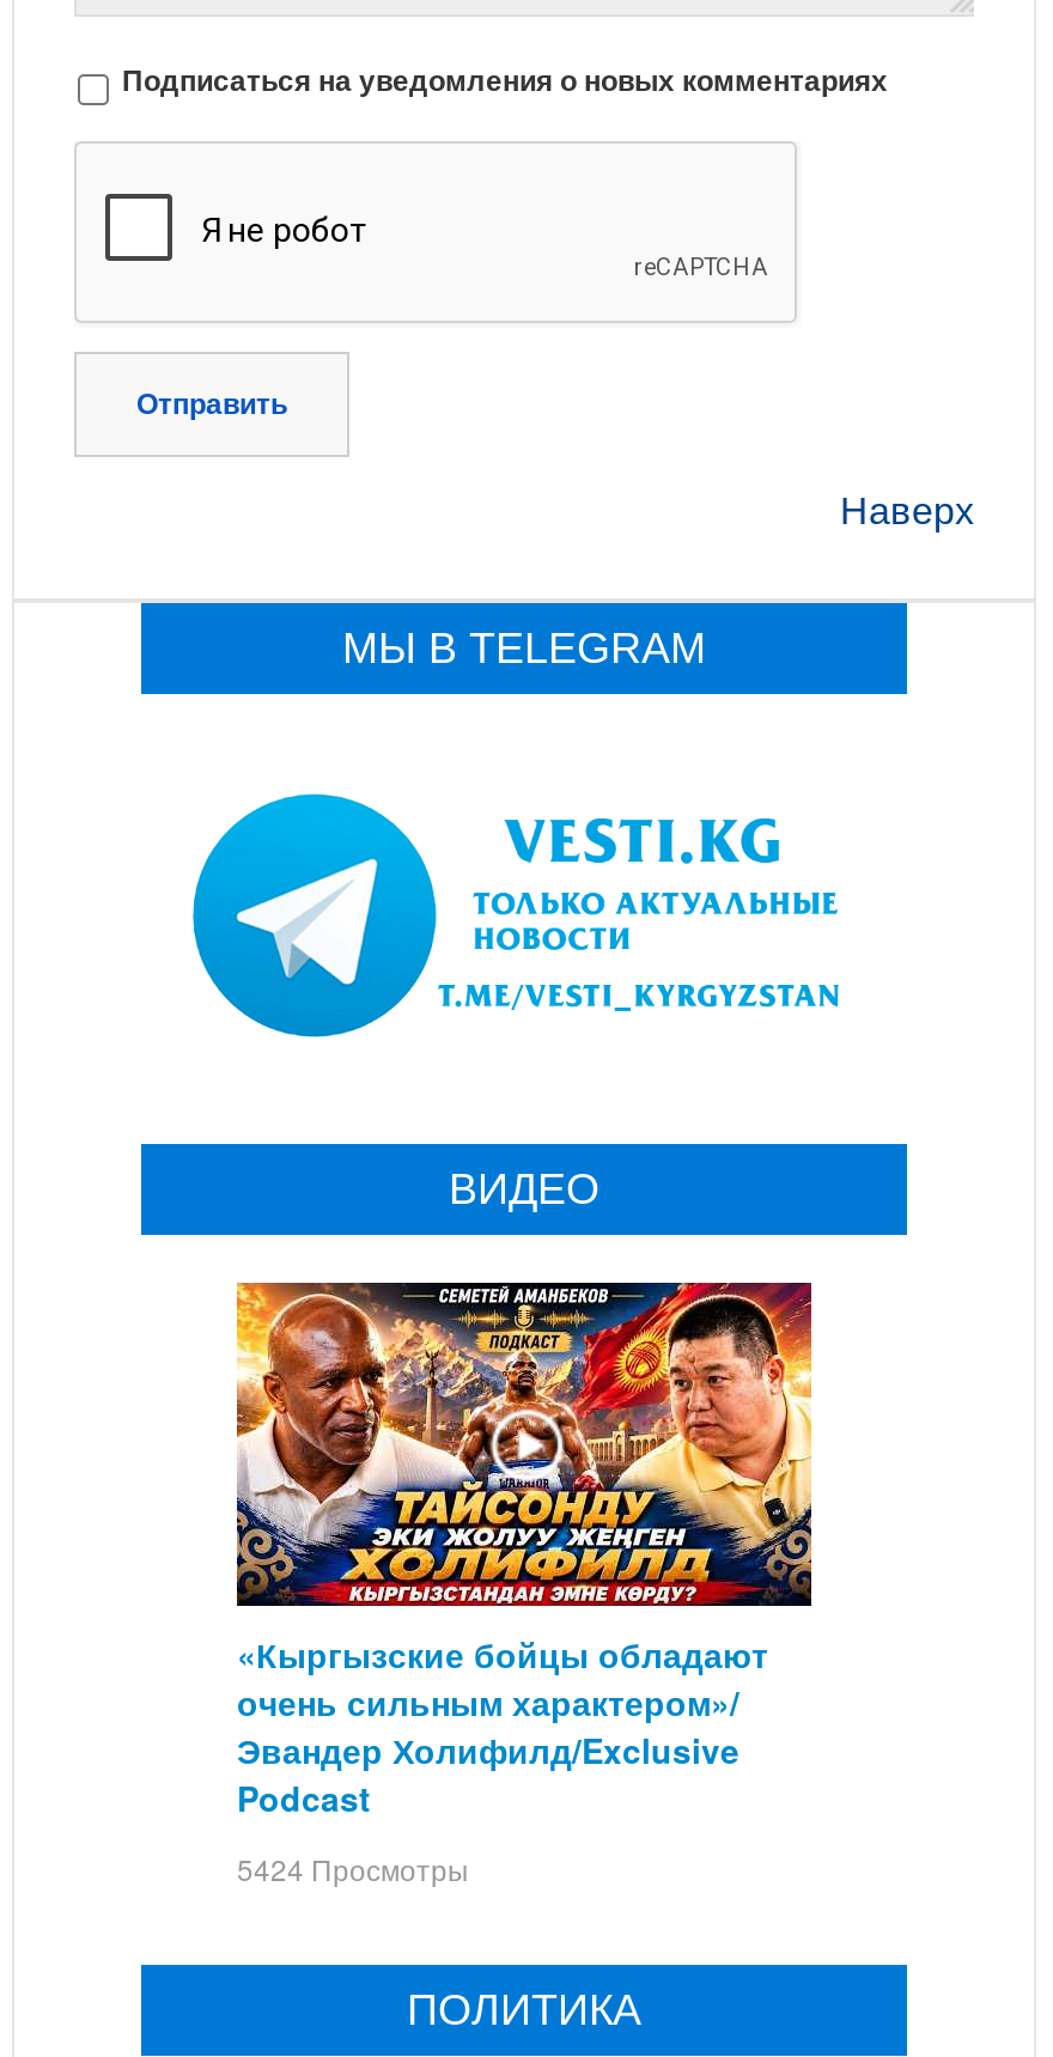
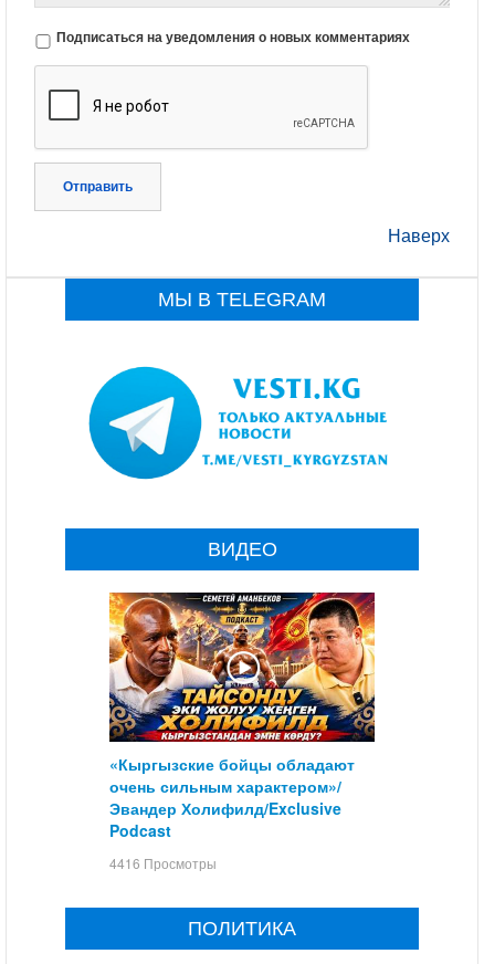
[237,1847,469,1888] 5424 Просмотры -> [109,853,217,872] 4416 Просмотры

